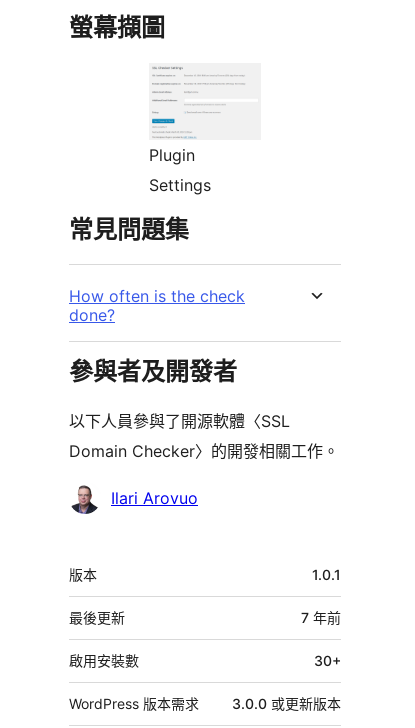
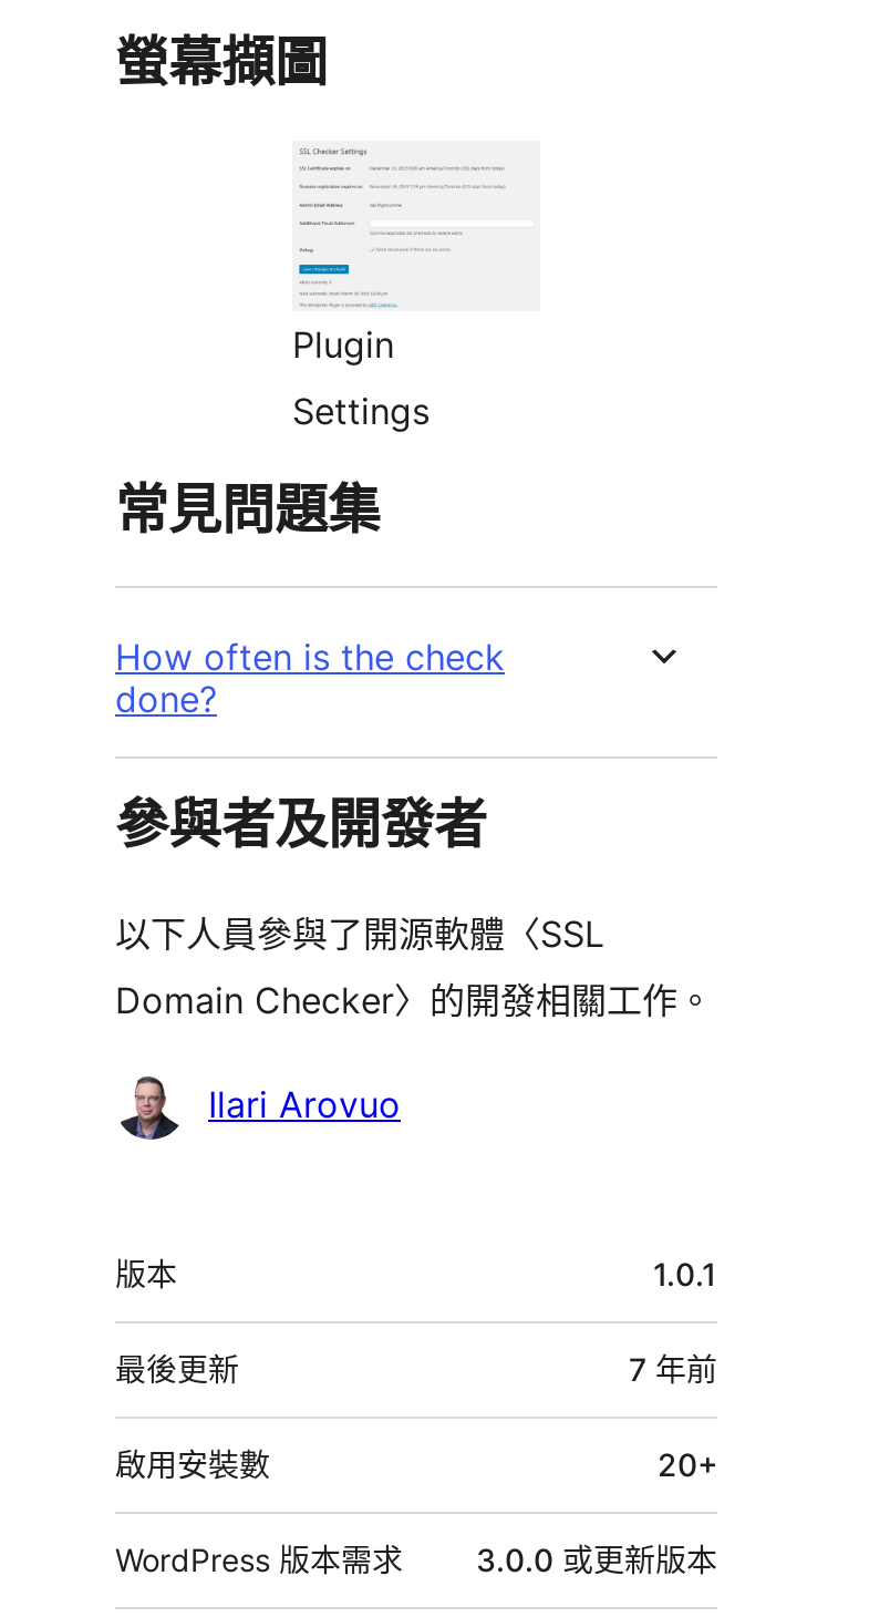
[314,652,341,669] 30+ -> [658,1446,717,1484] 20+

